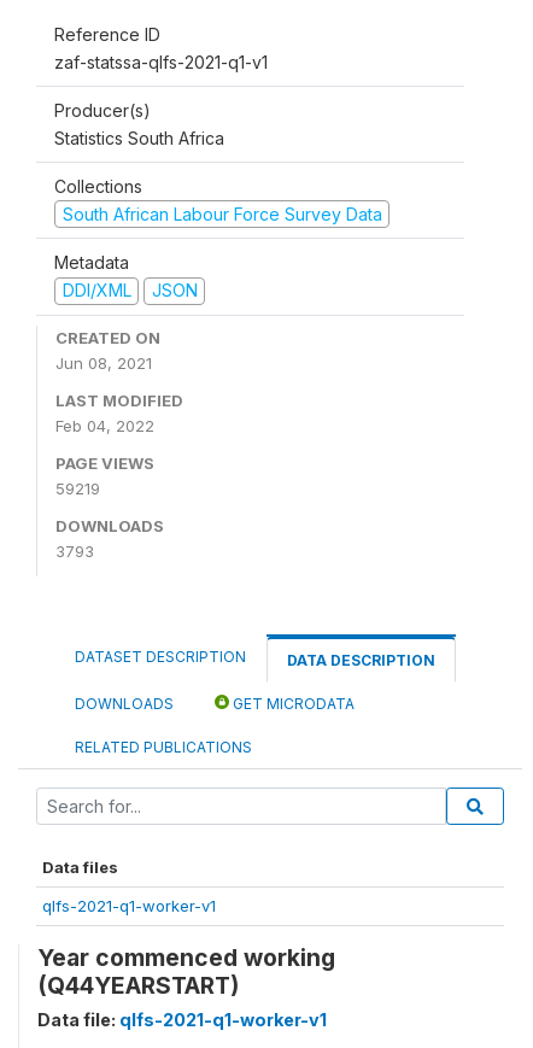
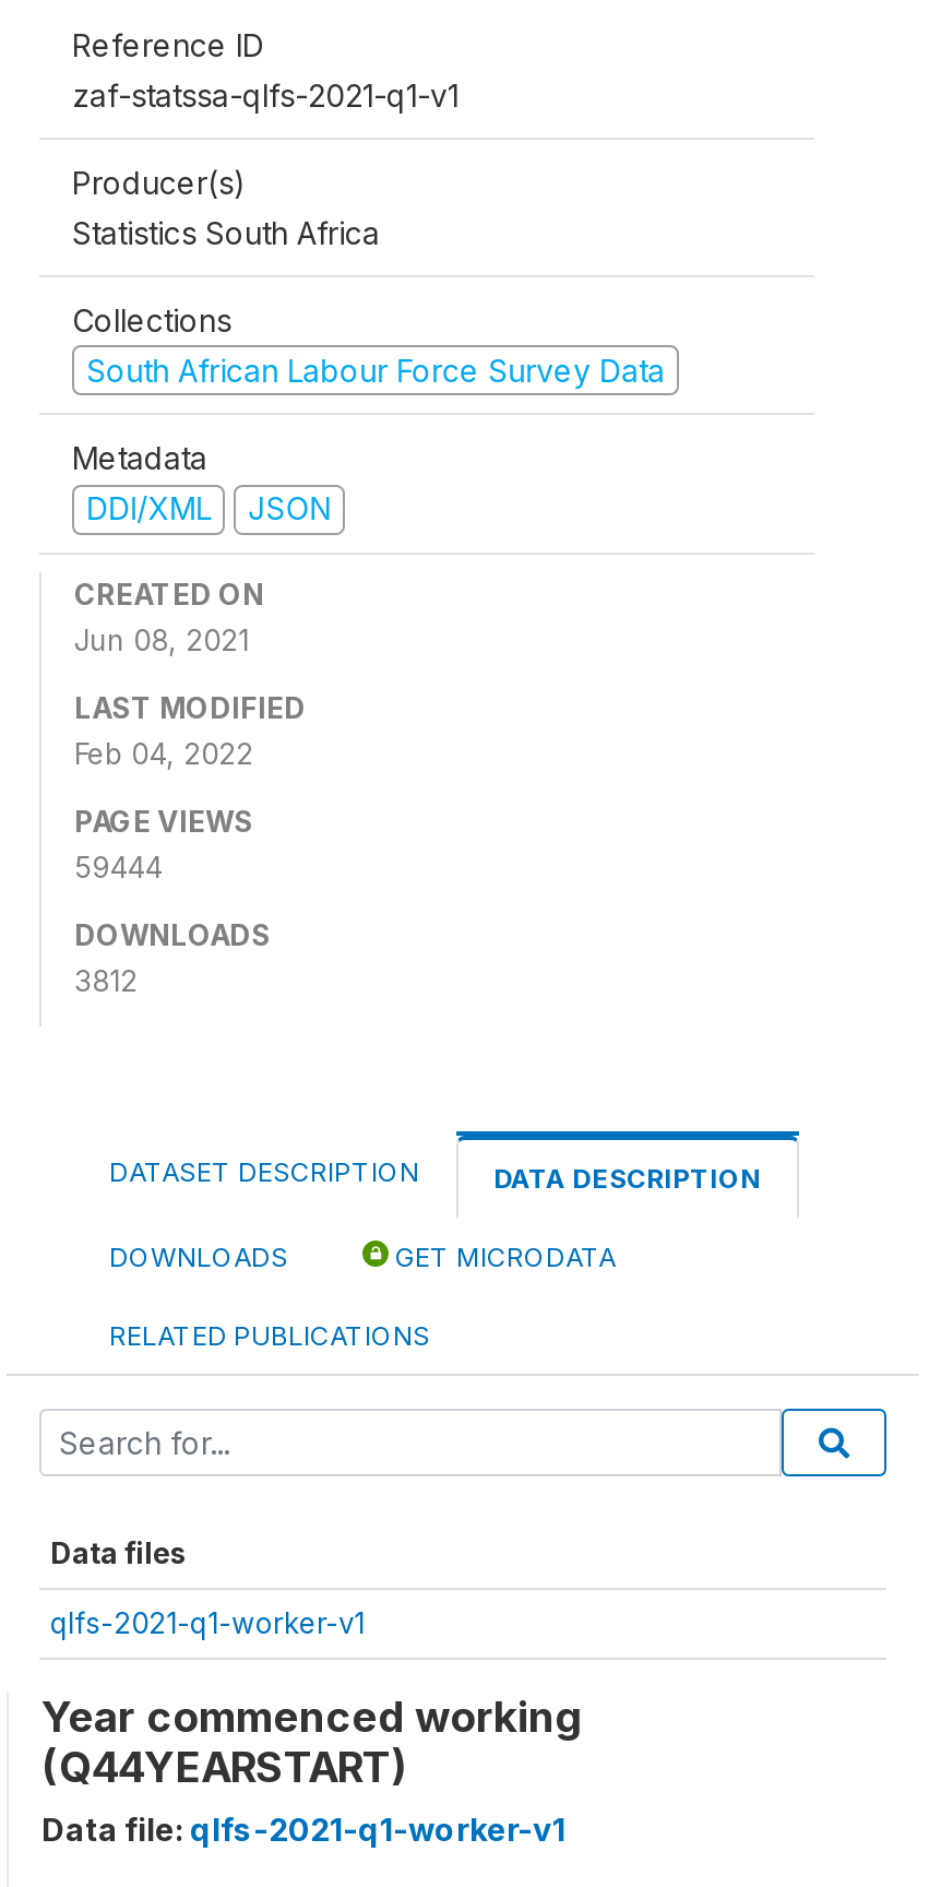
[55,479,100,498] 59219 -> [74,849,162,884] 59444
[55,541,94,561] 3793 -> [74,963,138,998] 3812

